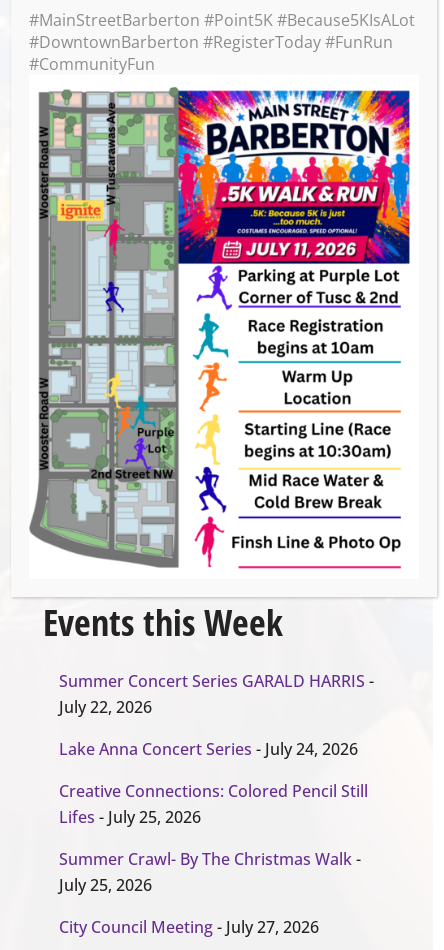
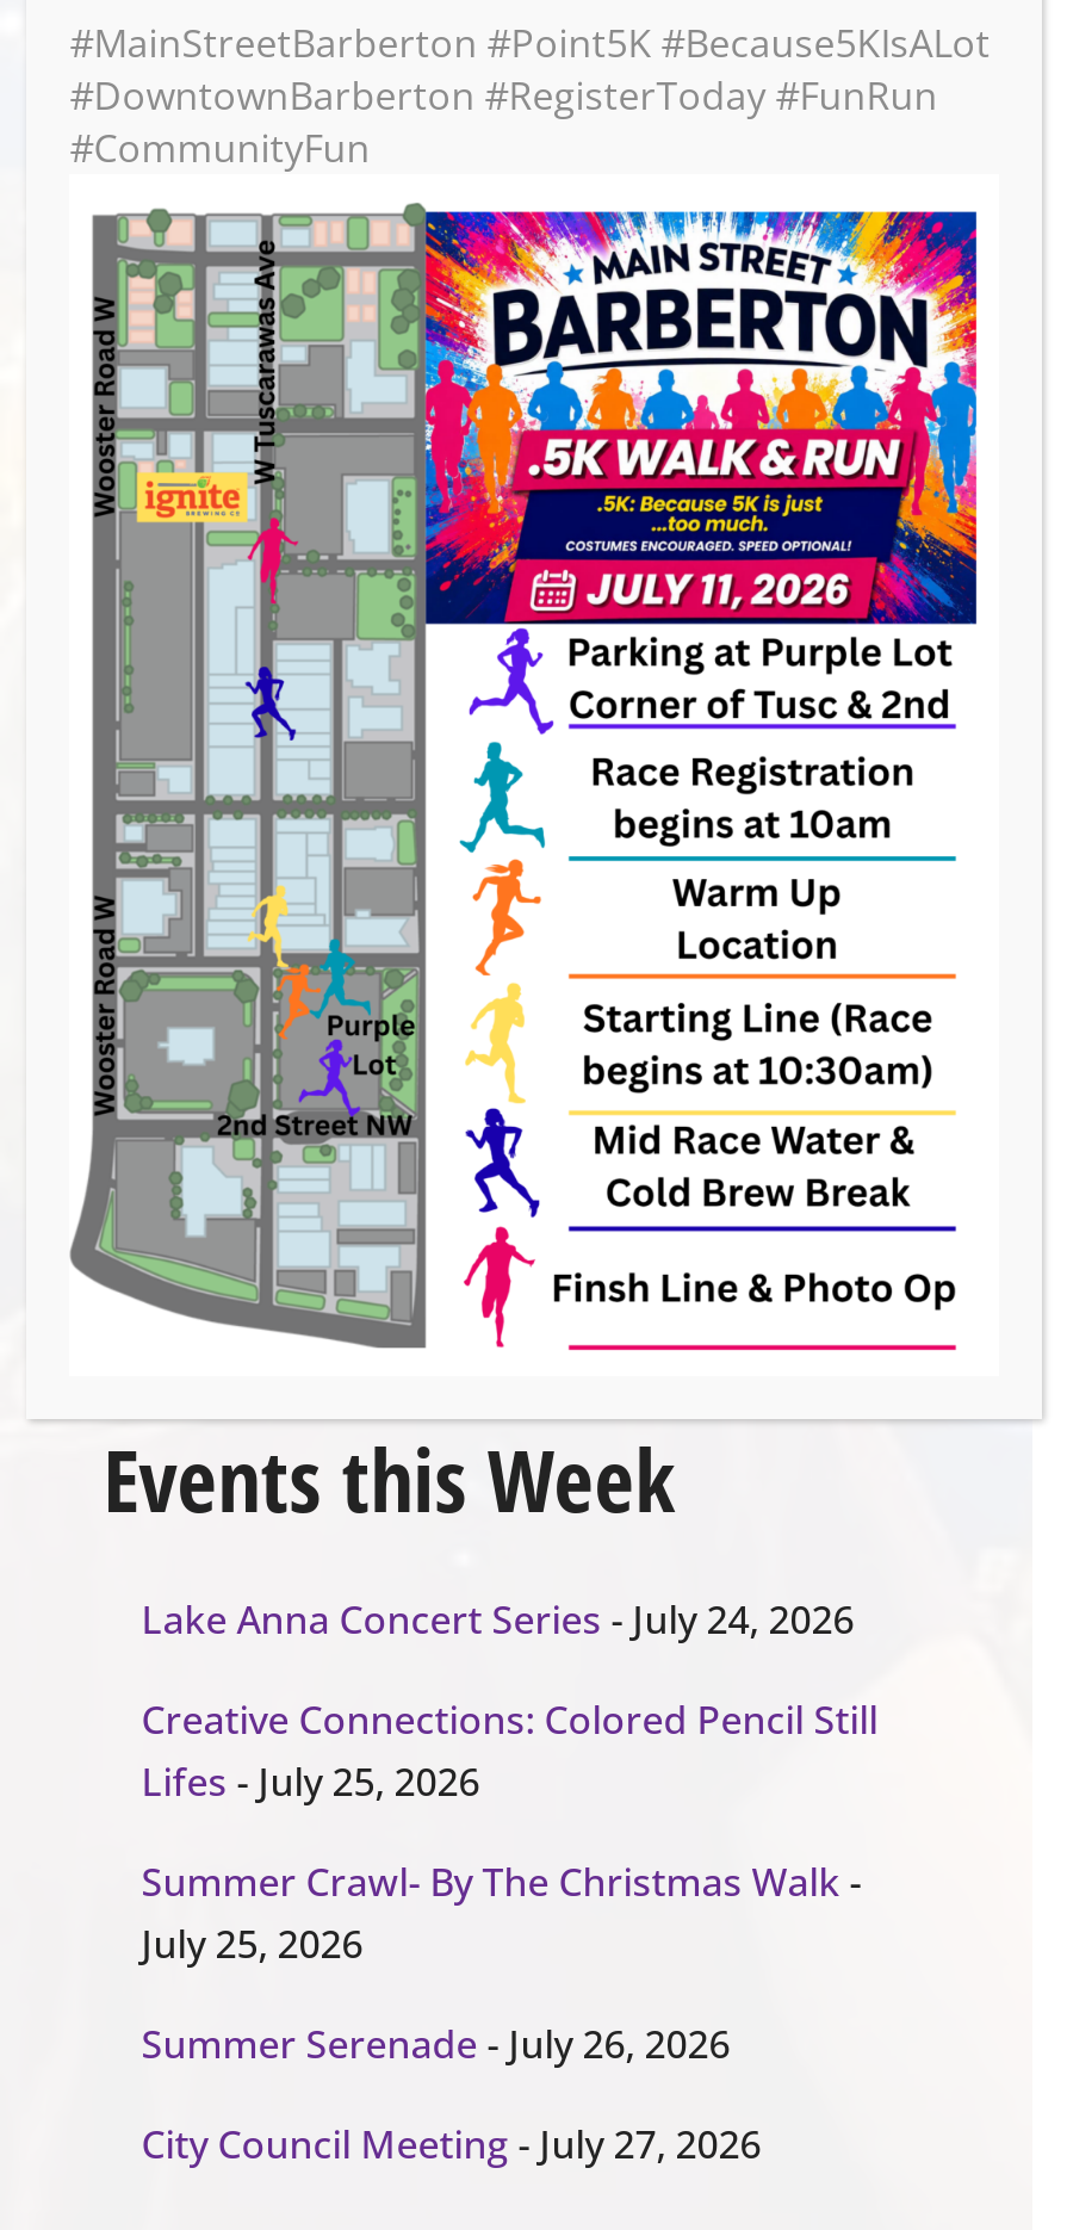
[59,669,374,717] Summer Concert Series GARALD HARRIS - | July 22, 2026 -> none
moved [59,737,368,895] -> [141,1593,878,1970]: Lake Anna Concert Series - July 24, 2026 | Creative Connections: Colored Pencil Still | Lifes - July 25, 2026 | Summer Crawl- By The Christmas Walk - | July 25, 2026
none -> [141,2017,730,2070] Summer Serenade - July 26, 2026

